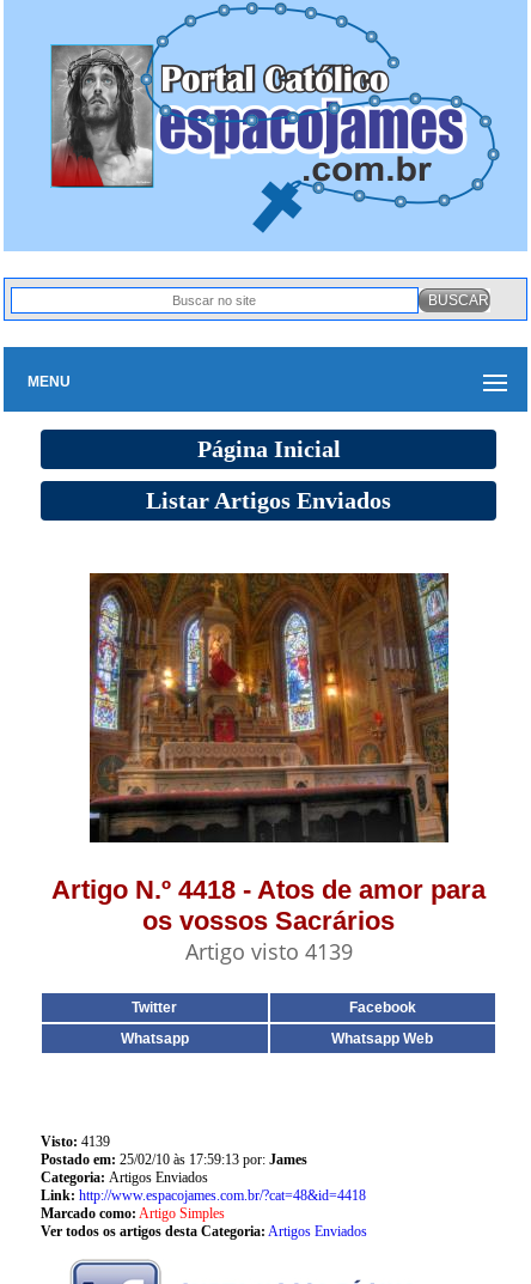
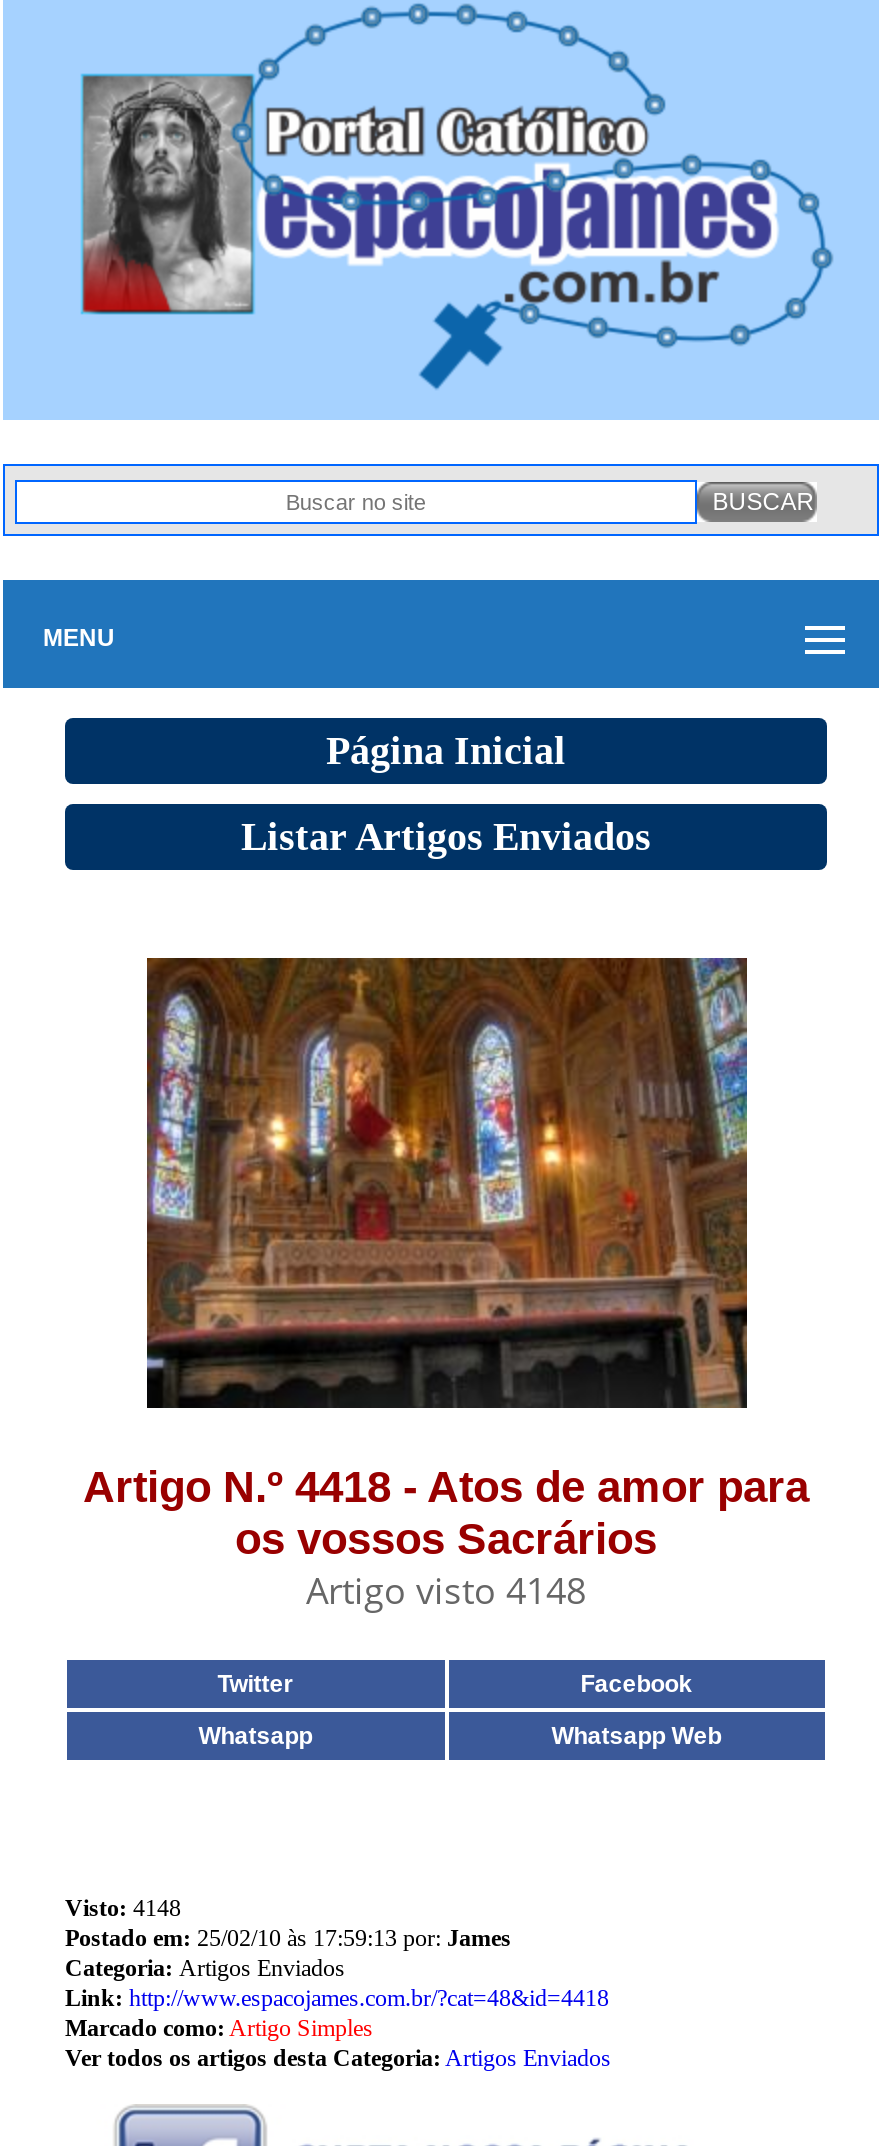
[185,937,352,966] Artigo visto 4139 -> [306,1566,586,1614] Artigo visto 4148
[41,1133,110,1150] Visto: 4139 -> [65,1894,181,1922] Visto: 4148

